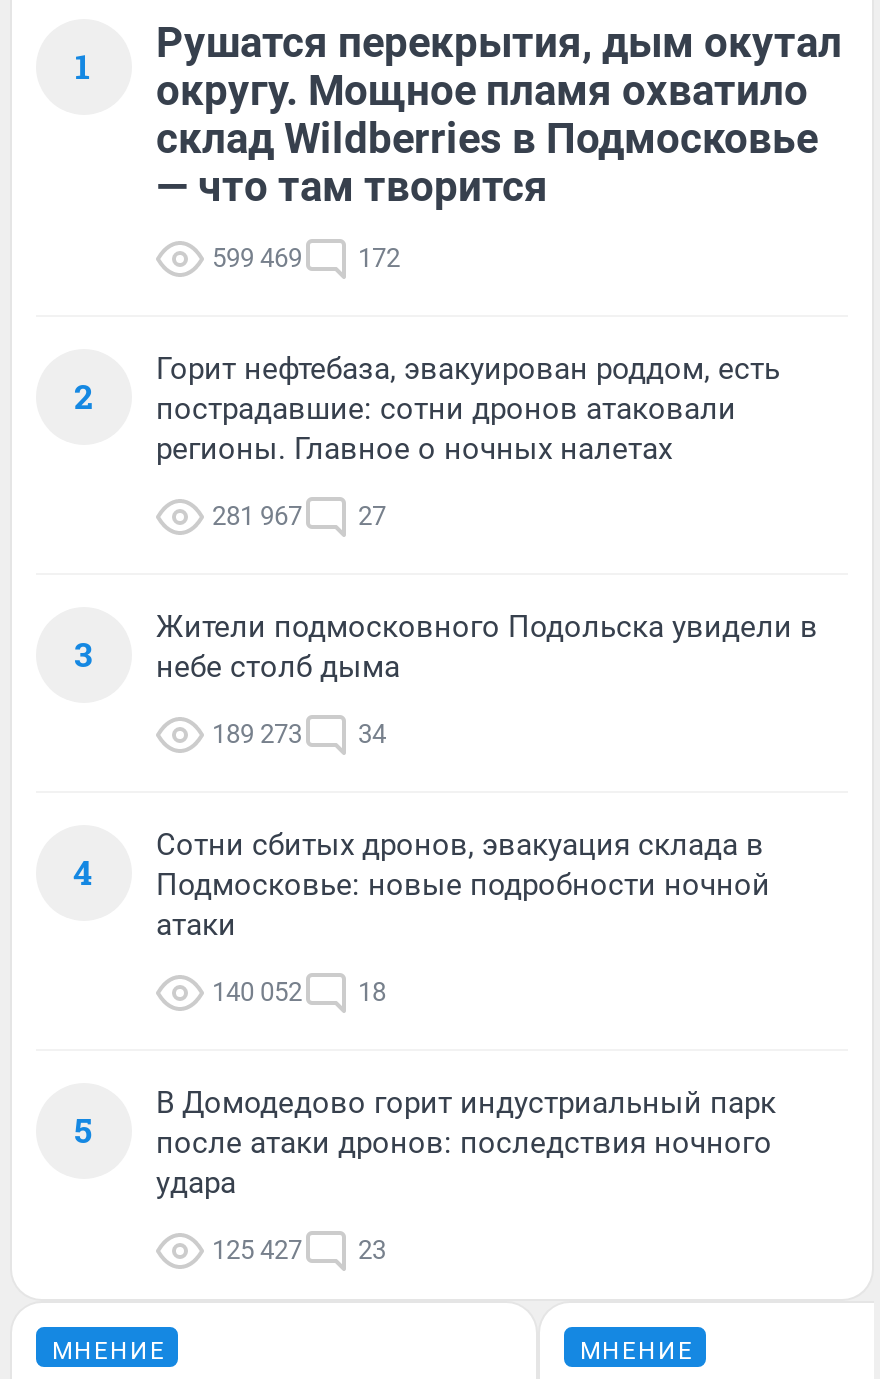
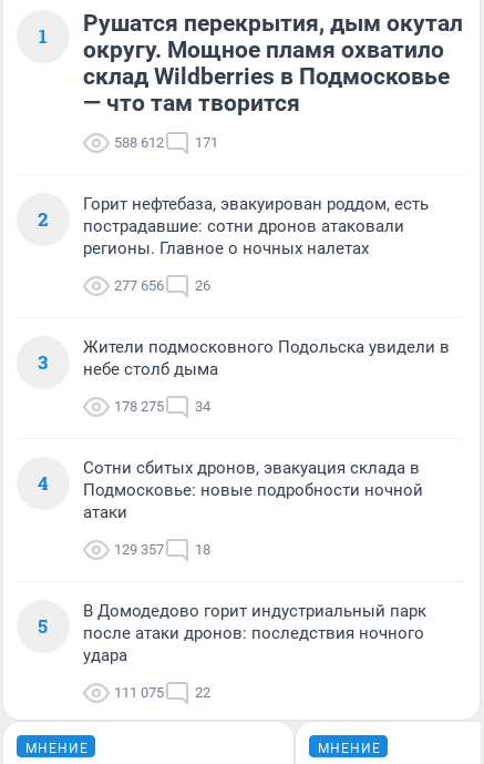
[212,242,302,272] 599 469 -> [114,134,164,150] 588 612
[358,242,400,272] 172 -> [195,134,218,150] 171
[212,500,302,530] 281 967 -> [114,277,164,293] 277 656
[358,500,386,530] 27 -> [195,277,210,293] 26
[212,718,386,748] 189 273 34 -> [114,398,210,414] 178 275 34
[212,976,386,1006] 140 052 18 -> [114,541,210,557] 129 357 18
[212,1234,302,1264] 125 427 -> [114,684,164,700] 111 075
[358,1234,386,1264] 23 -> [195,684,210,700] 22

